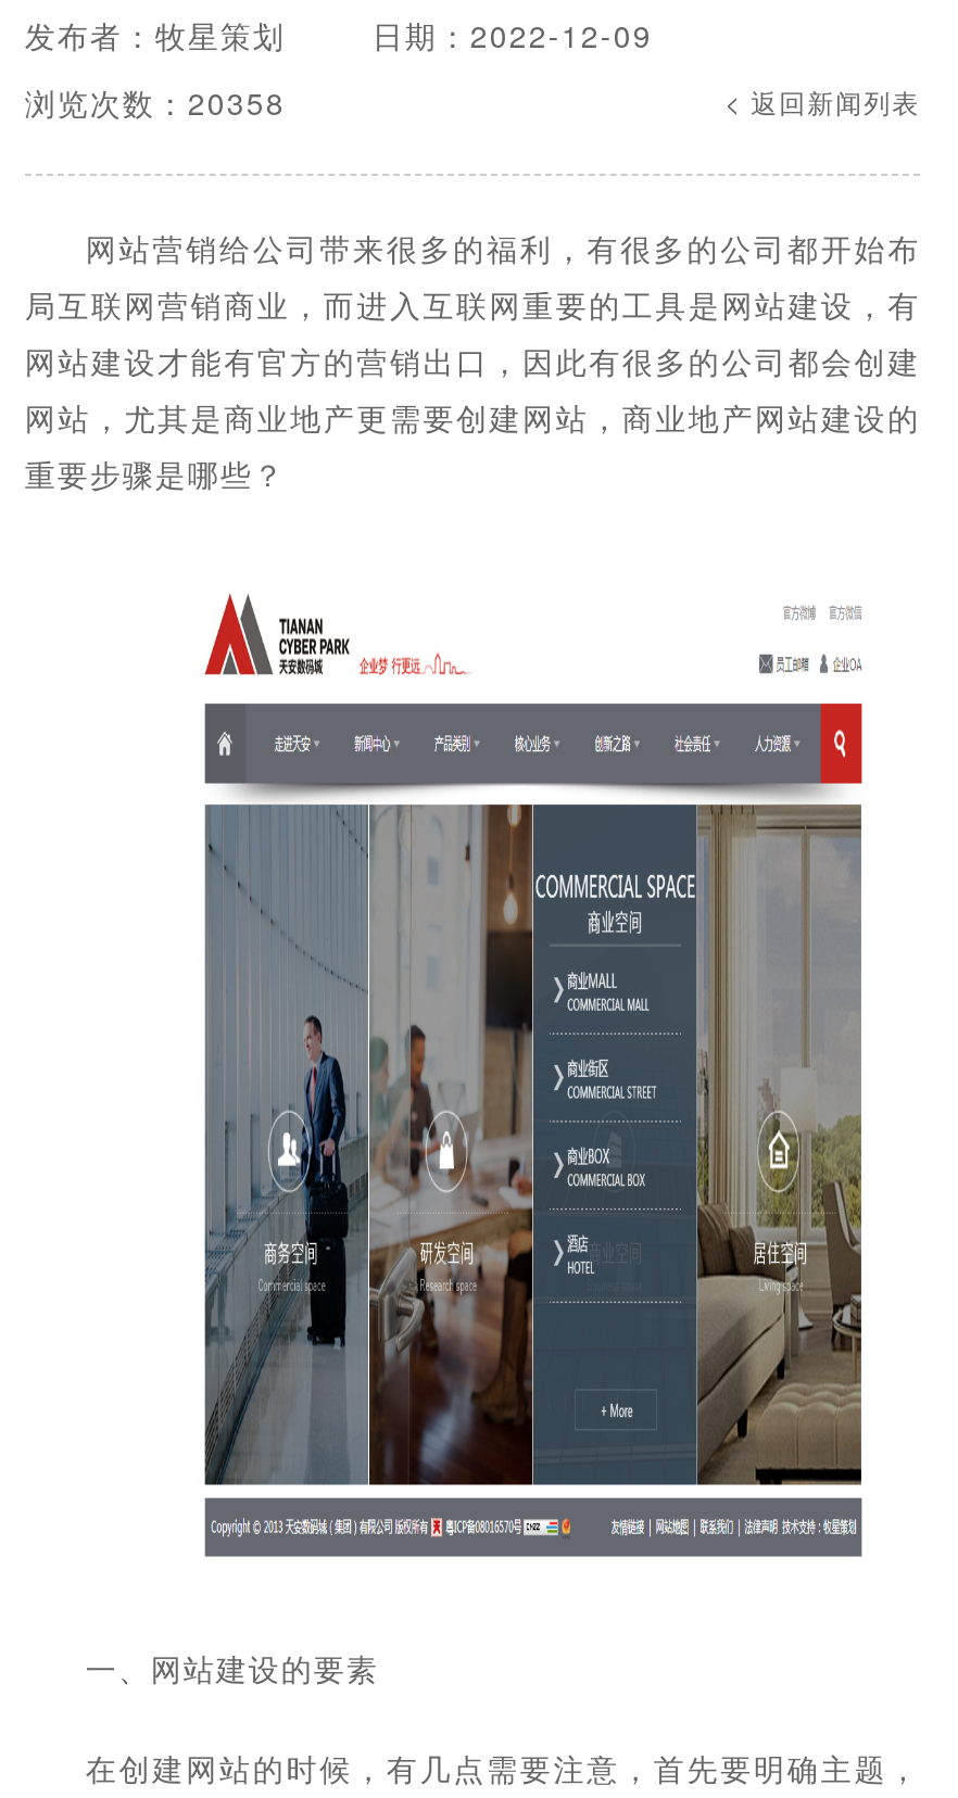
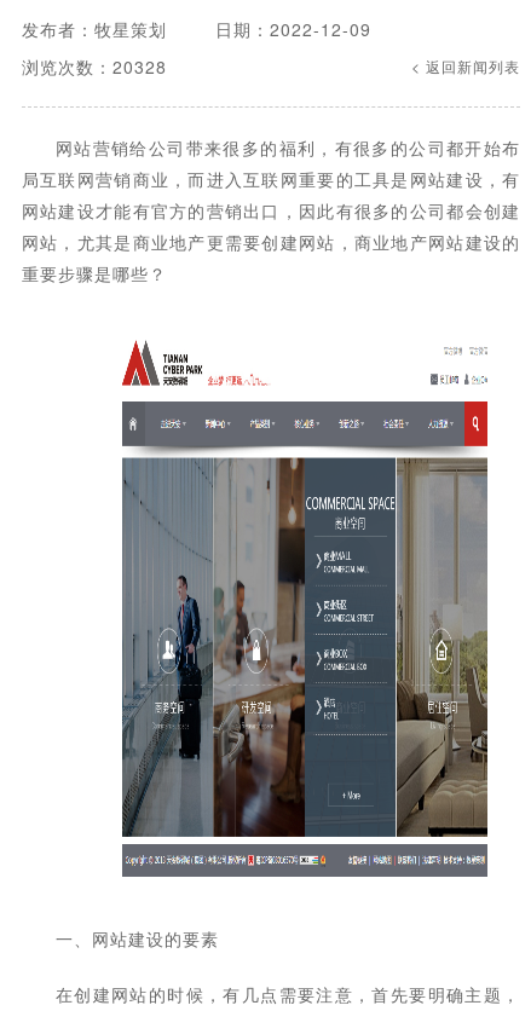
[25,80,285,124] 浏览次数：20358 -> [22,54,167,79] 浏览次数：20328

